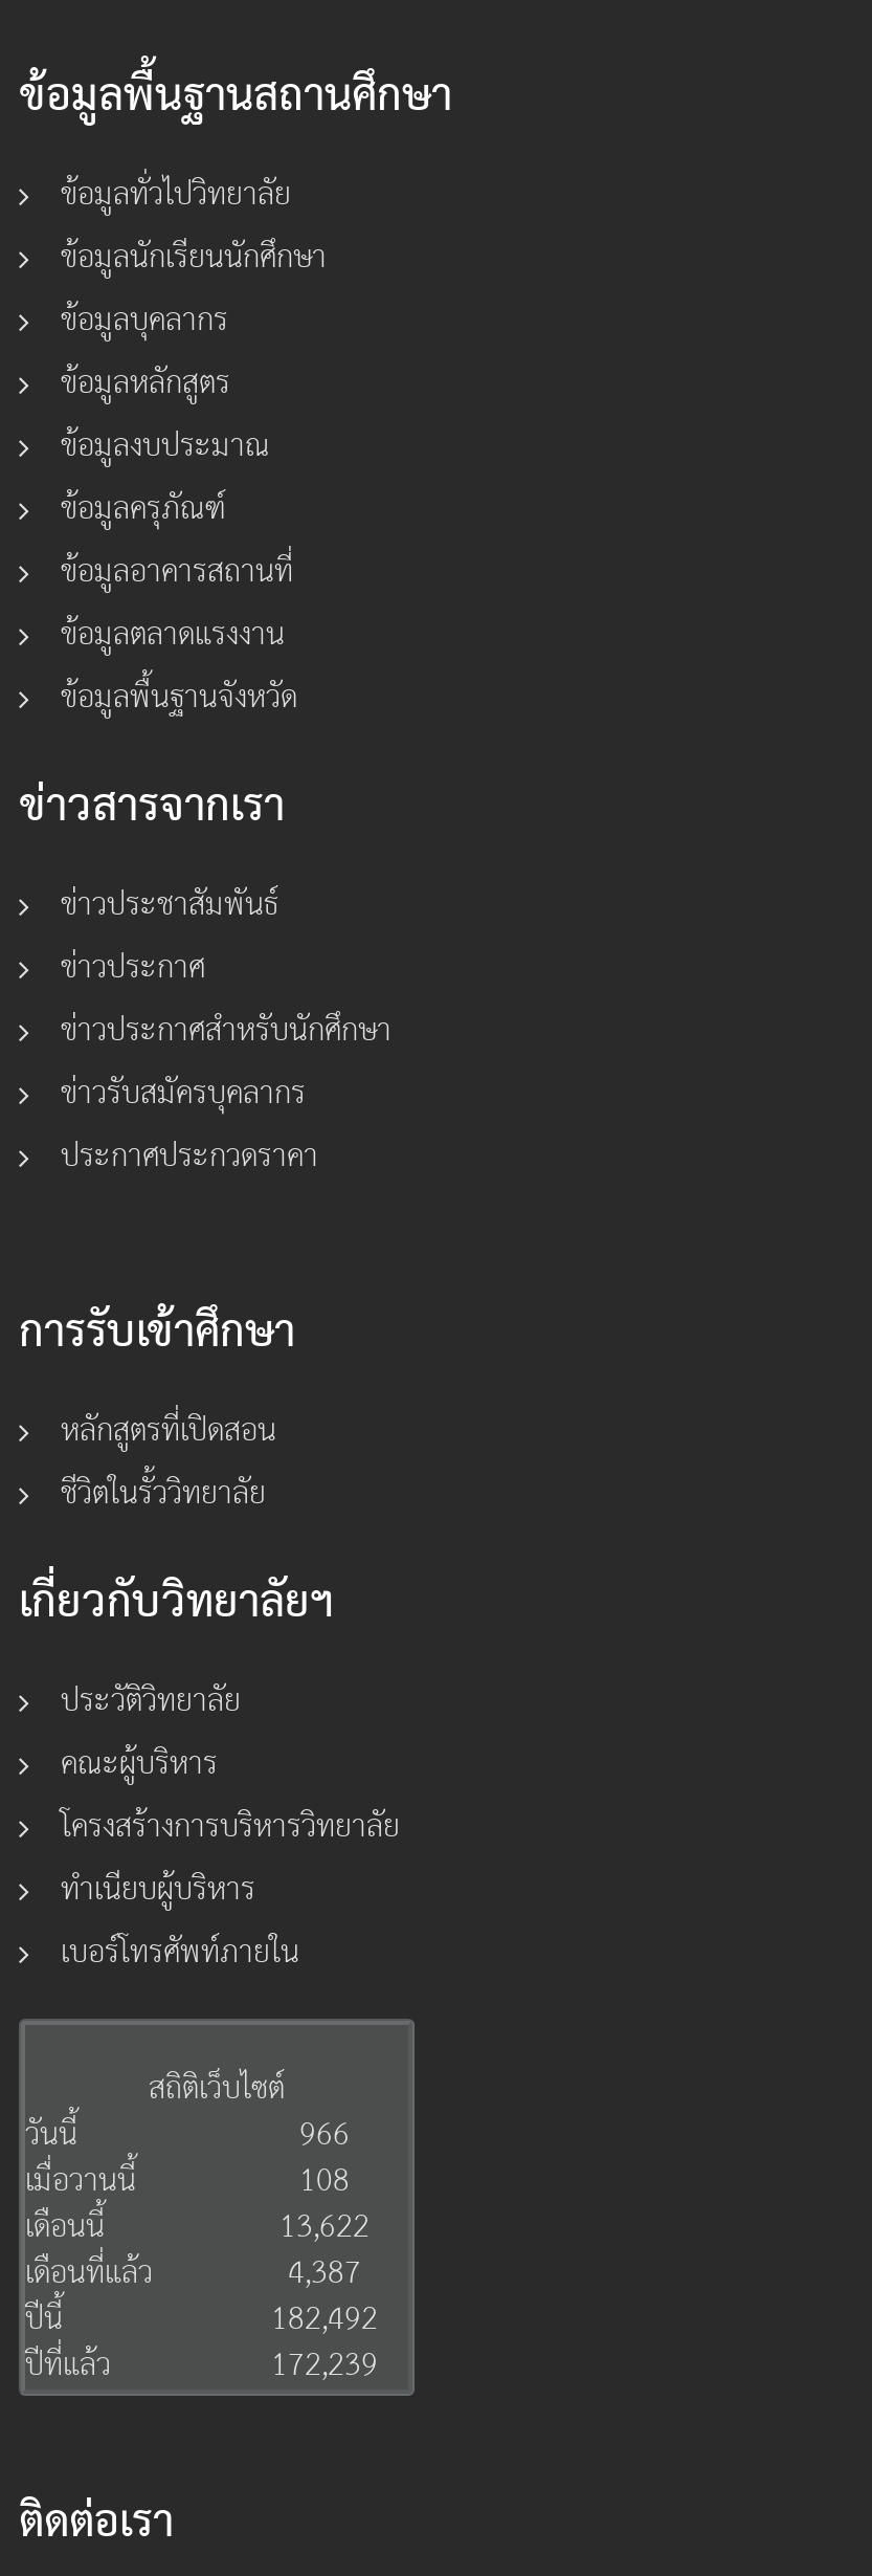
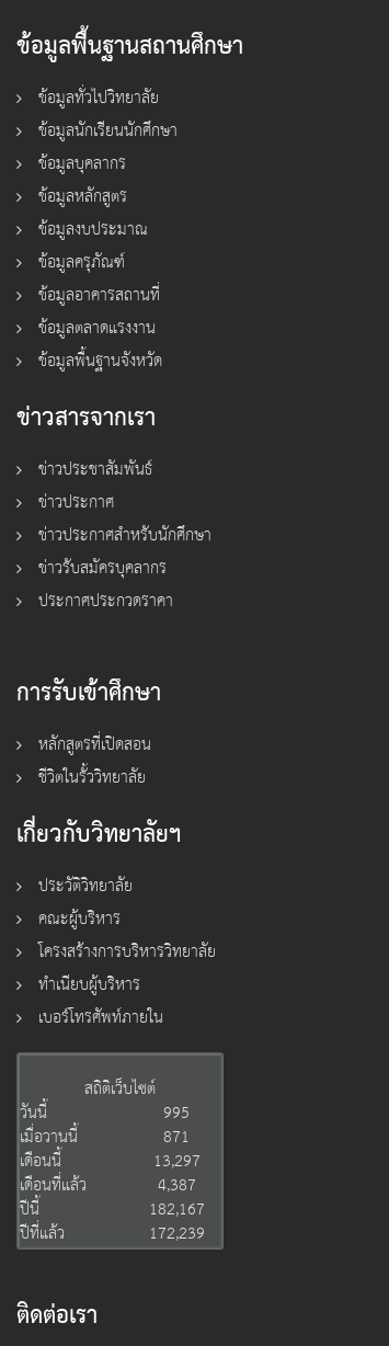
[299,2107,350,2163] 966 -> [163,1098,190,1128] 995
[299,2153,350,2209] 108 -> [163,1122,190,1152] 871
[280,2199,370,2255] 13,622 -> [153,1147,200,1176] 13,297
[271,2291,378,2348] 182,492 -> [148,1195,204,1224] 182,167

